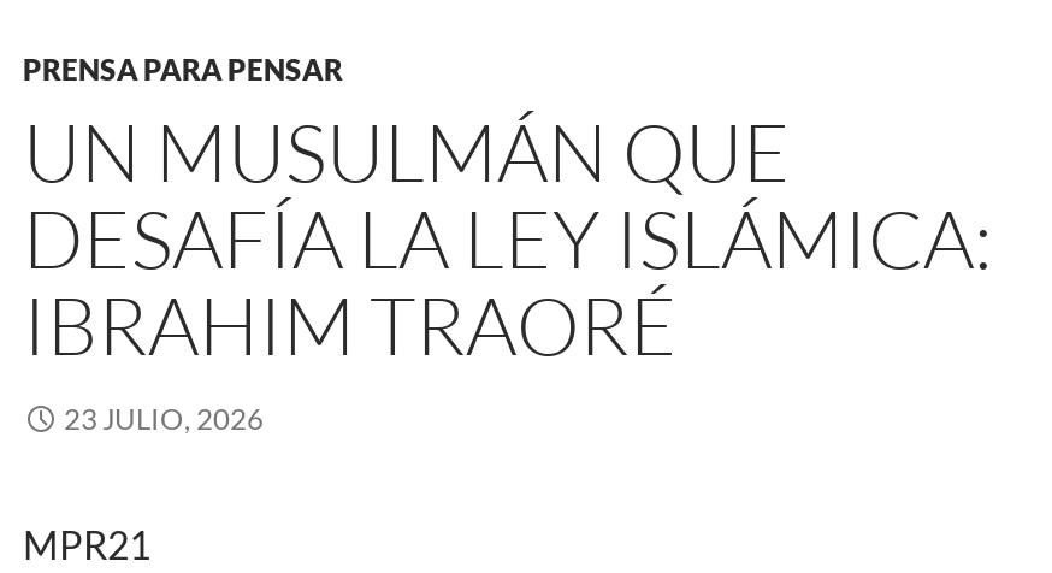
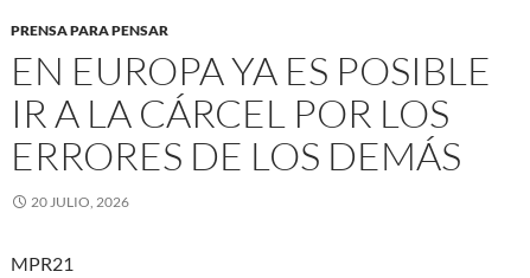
[23,102,993,436] UN MUSULMÁN QUE | DESAFÍA LA LEY ISLÁMICA: | IBRAHIM TRAORÉ | 23 JULIO, 2026 -> [11,46,491,211] EN EUROPA YA ES POSIBLE | IR A LA CÁRCEL POR LOS | ERRORES DE LOS DEMÁS | 20 JULIO, 2026

